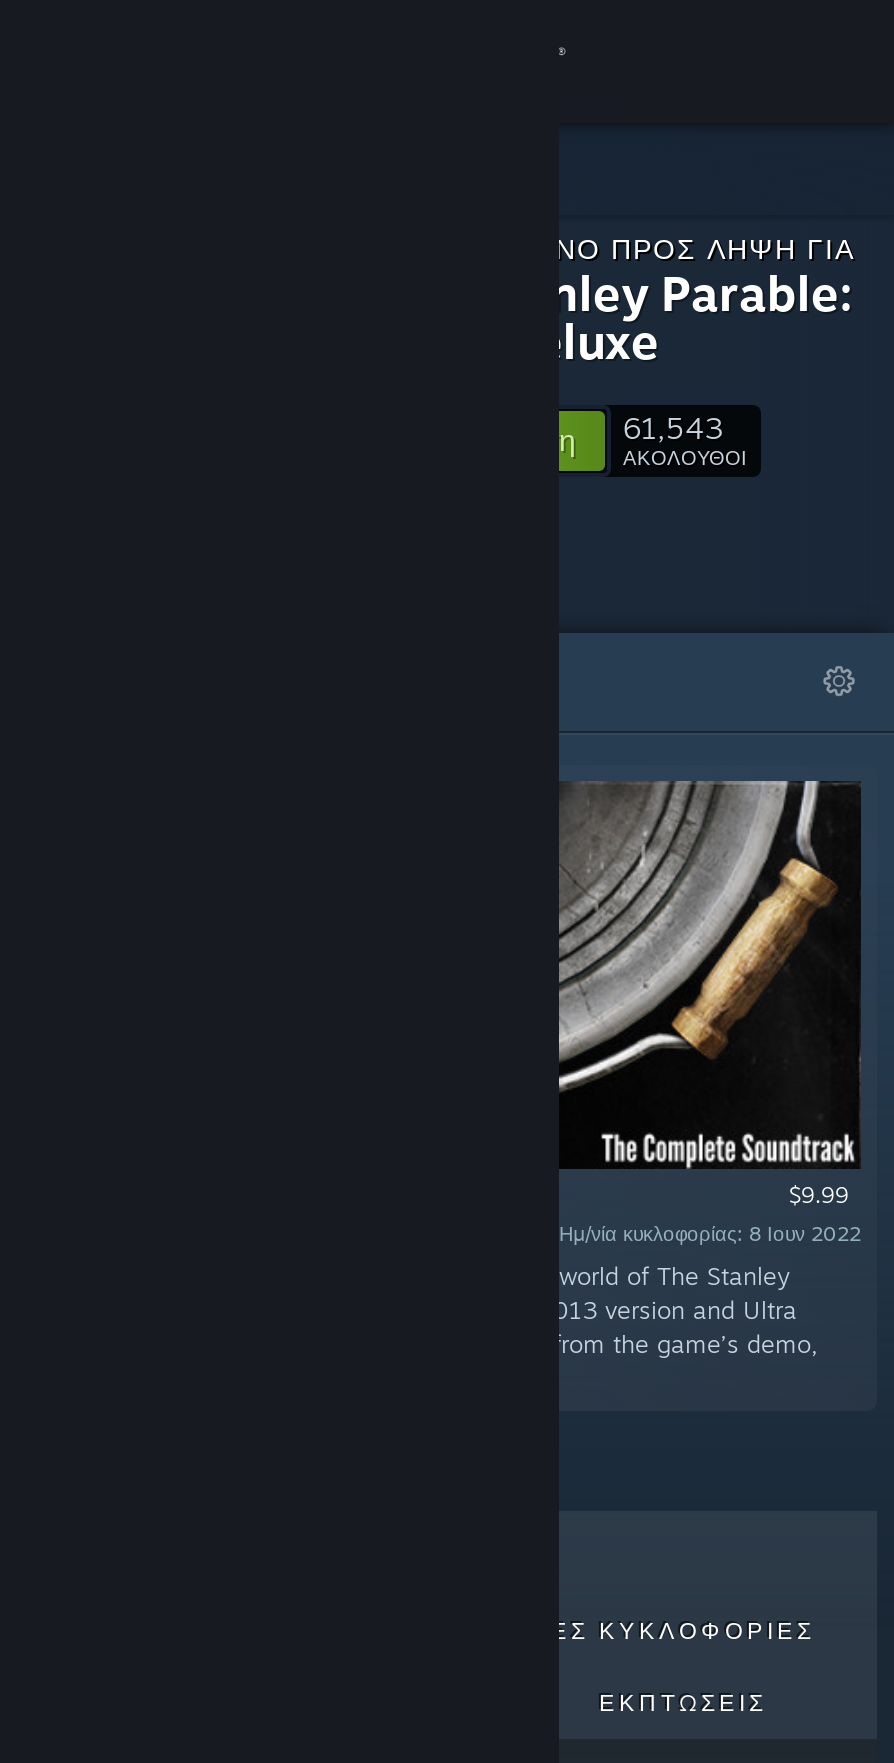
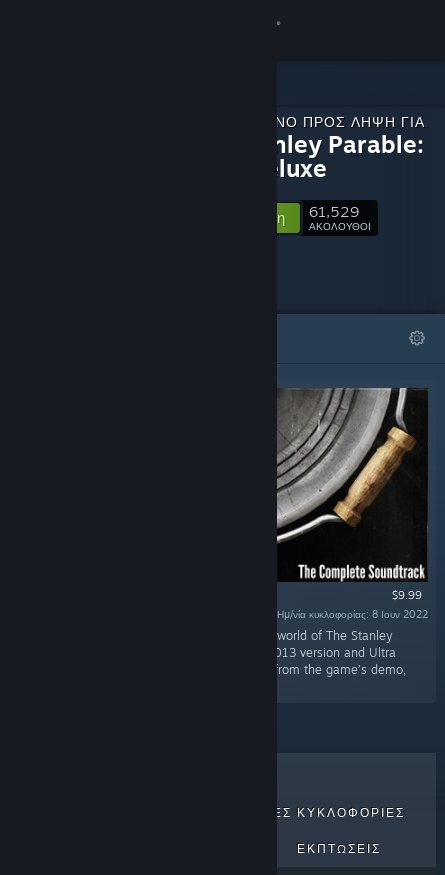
[623,409,723,447] 61,543 -> [309,202,359,221] 61,529

